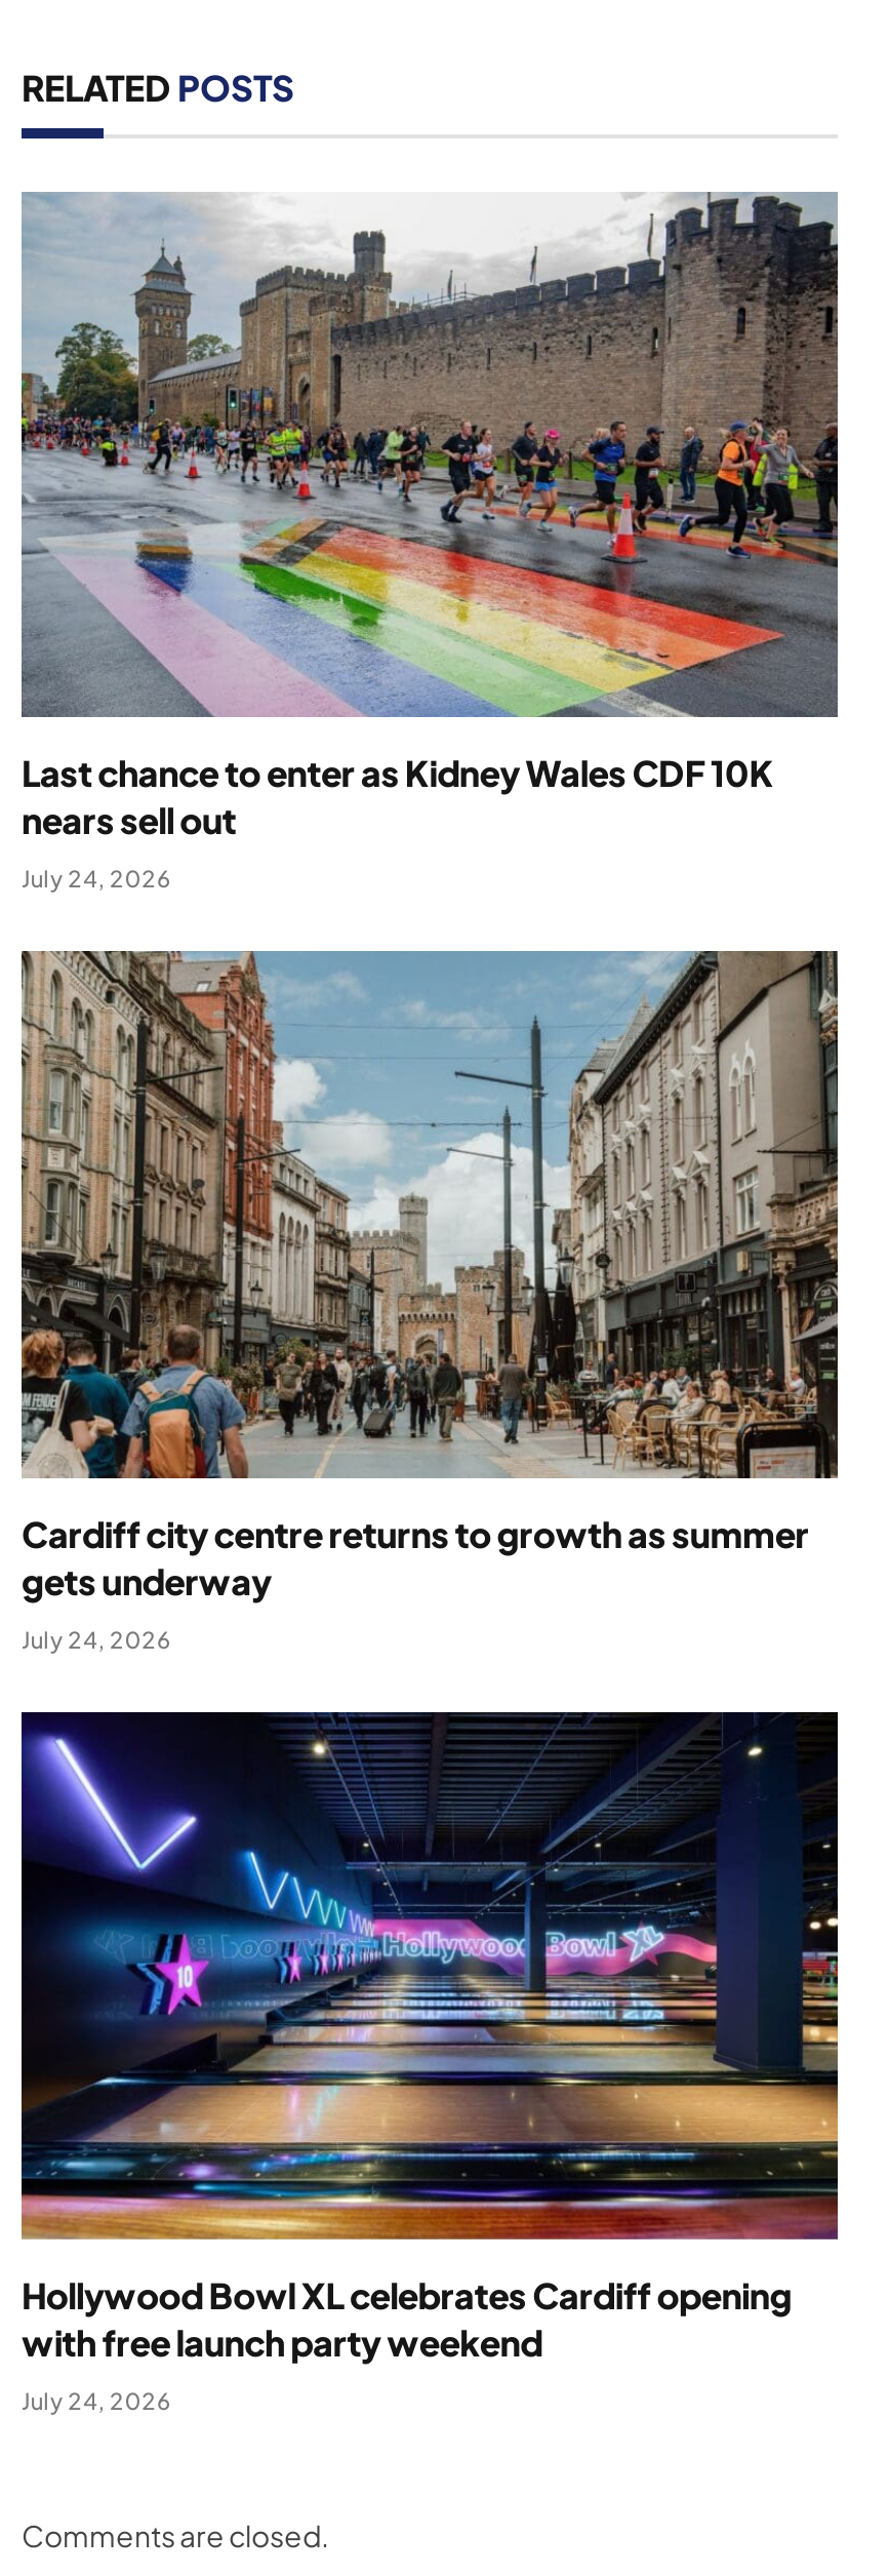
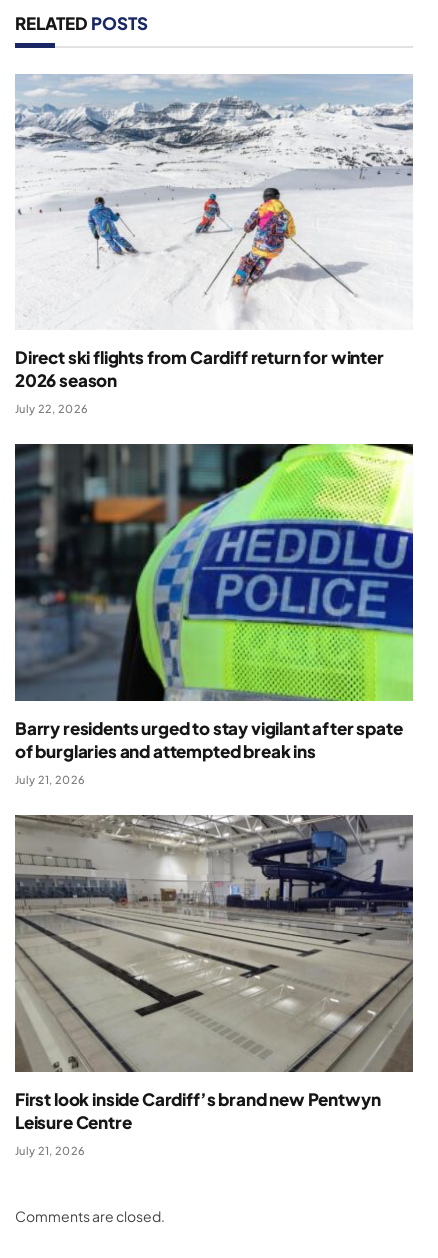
[19,192,840,843] [image] | Last chance to enter as Kidney Wales CDF 10K | nears sell out -> [15,74,413,391] [image] | Direct ski flights from Cardiff return for winter | 2026 season
[22,865,172,892] July 24, 2026 -> [15,402,88,415] July 22, 2026
[19,949,840,1604] [image] | Cardiff city centre returns to growth as summer | gets underway -> [14,443,414,762] [image] | Barry residents urged to stay vigilant after spate | of burglaries and attempted break ins
[22,1626,172,1653] July 24, 2026 -> [15,773,85,786] July 21, 2026
[19,1710,840,2364] [image] | Hollywood Bowl XL celebrates Cardiff opening | with free launch party weekend -> [14,814,414,1133] [image] | First look inside Cardiff’s brand new Pentwyn | Leisure Centre
[22,2387,172,2414] July 24, 2026 -> [15,1144,85,1157] July 21, 2026

